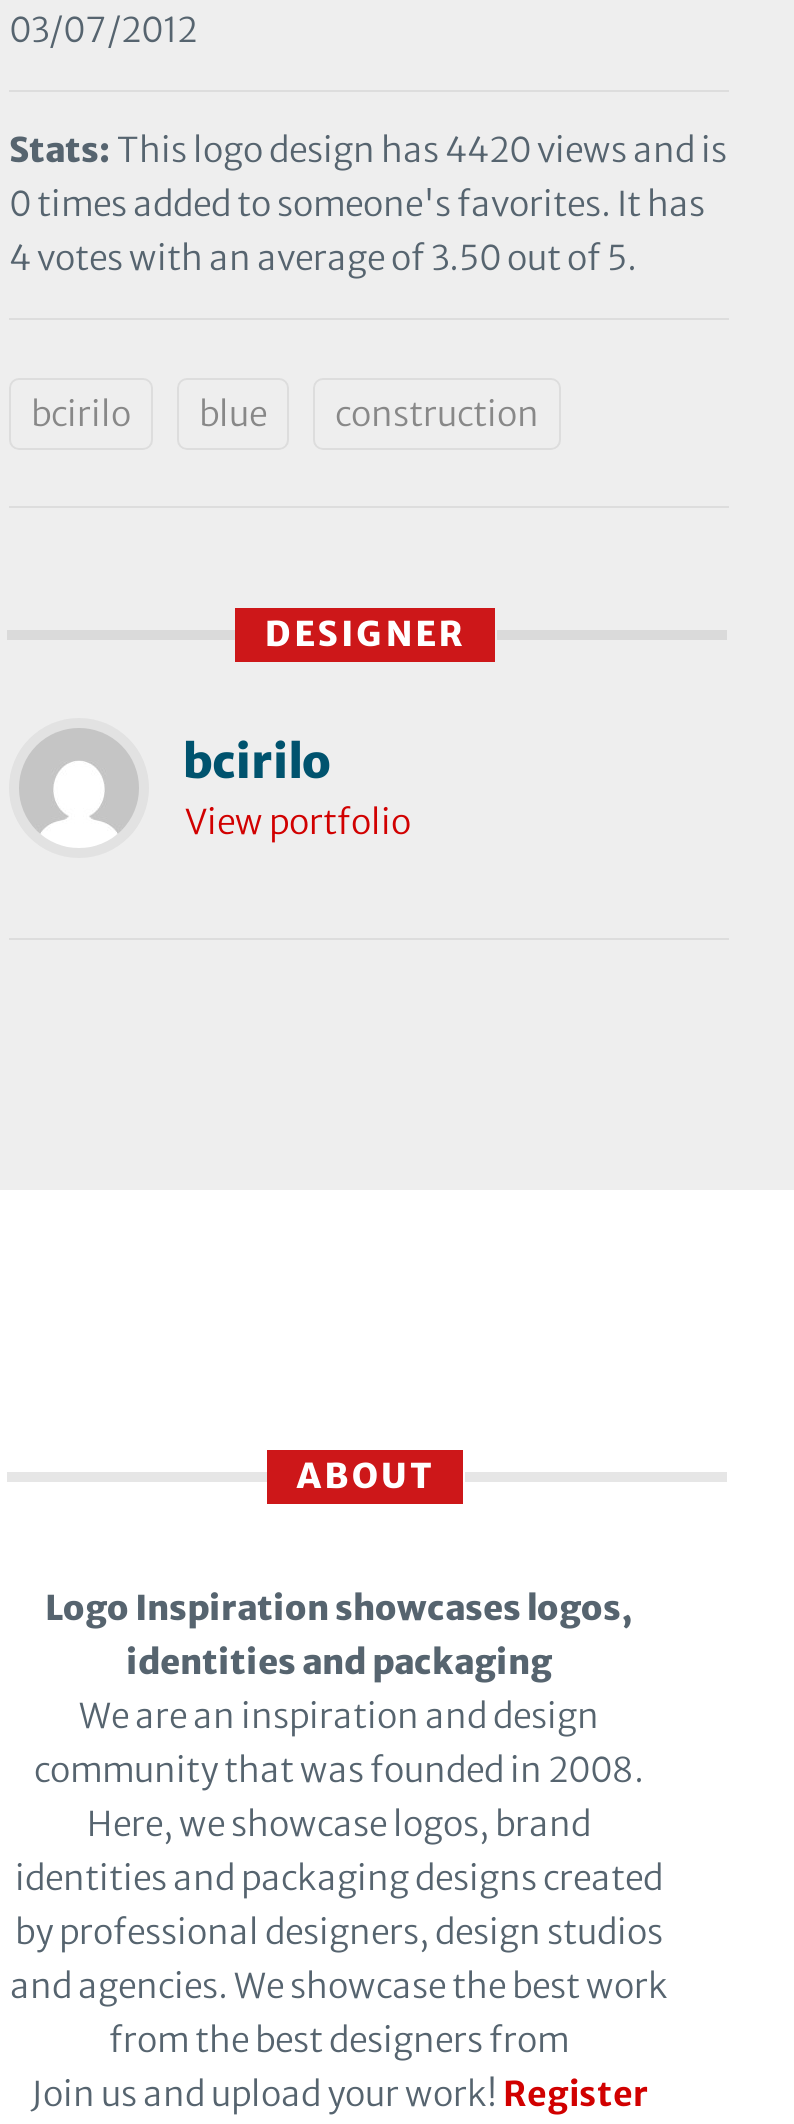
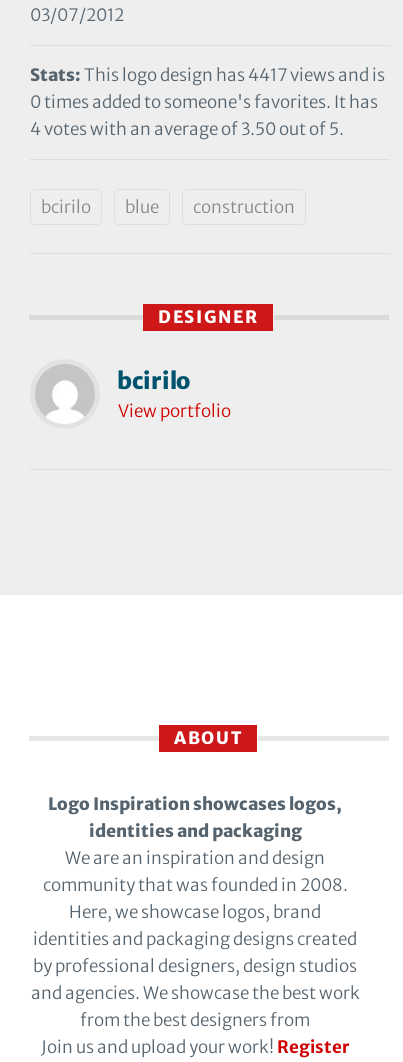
[9,128,727,172] Stats: This logo design has 4420 views and is -> [30,64,385,86] Stats: This logo design has 4417 views and is

